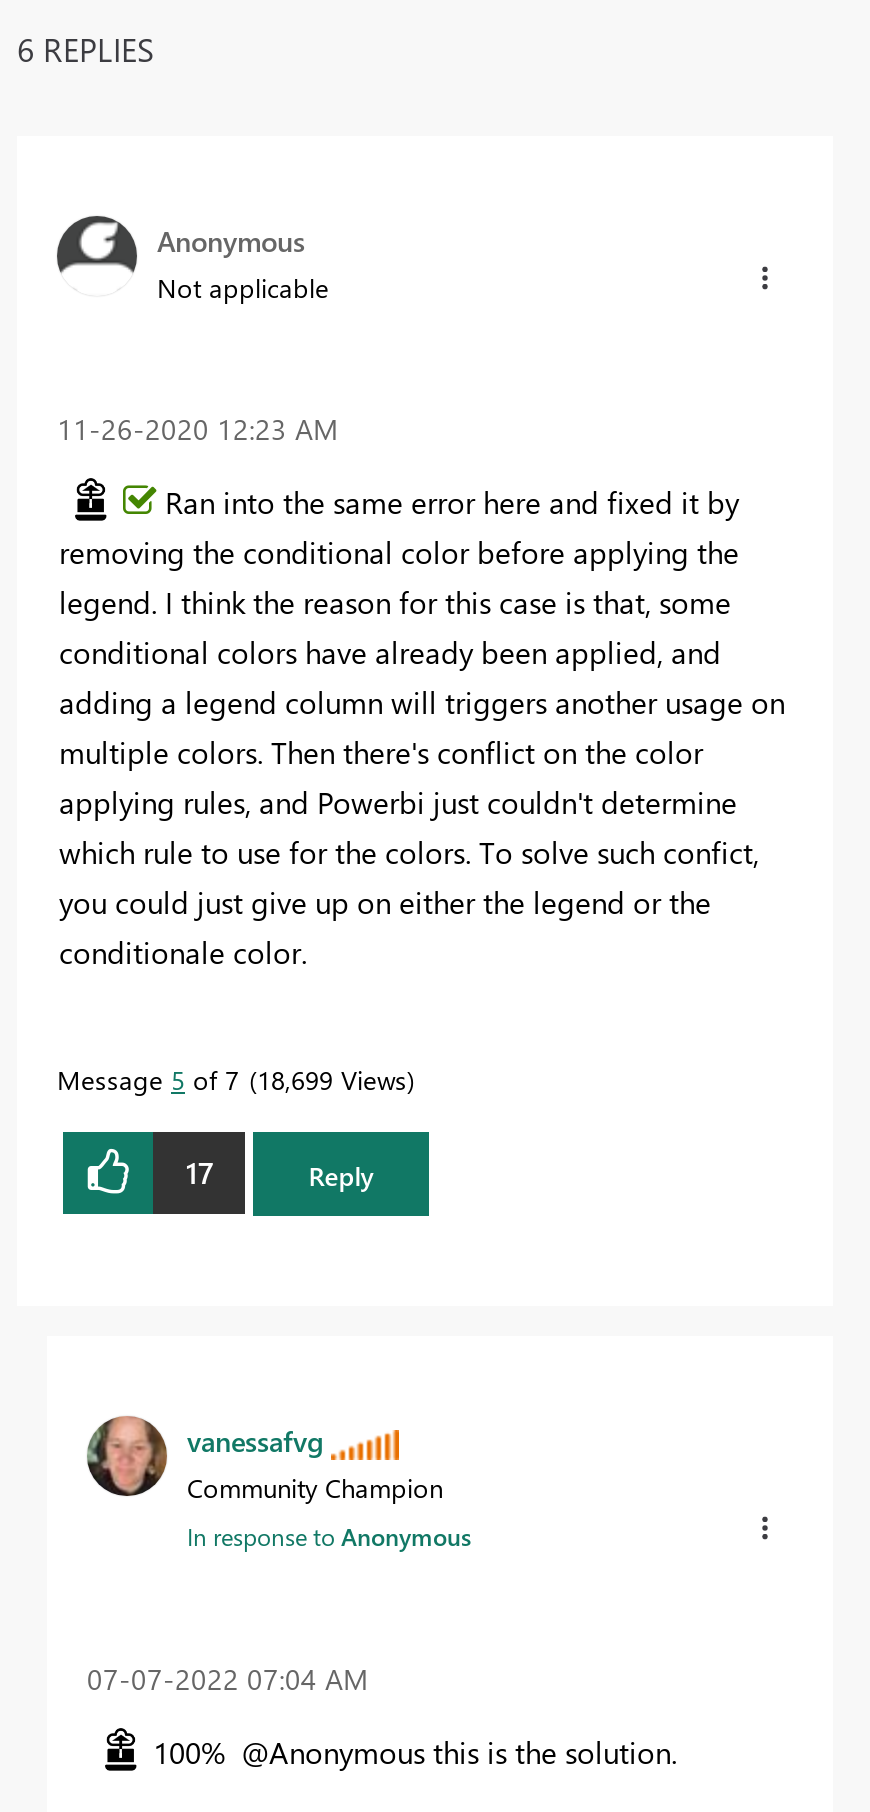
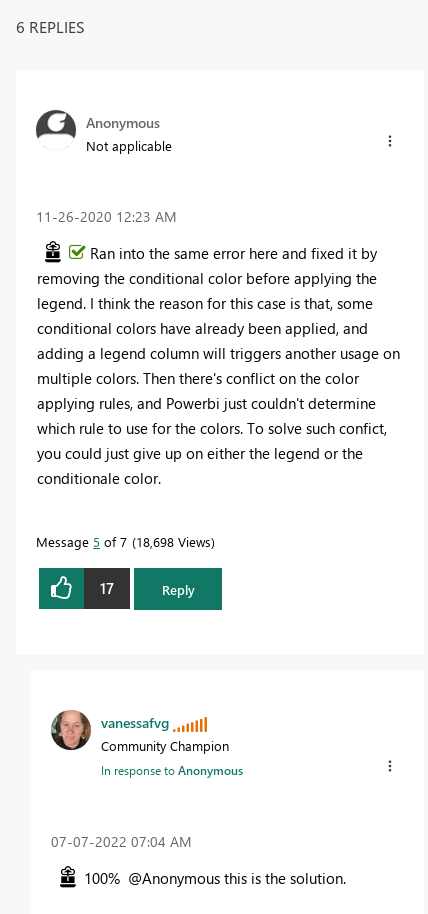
[57,1062,407,1096] Message 5 of 7 18,699 Views -> [36,533,211,550] Message 5 of 7 18,698 Views

